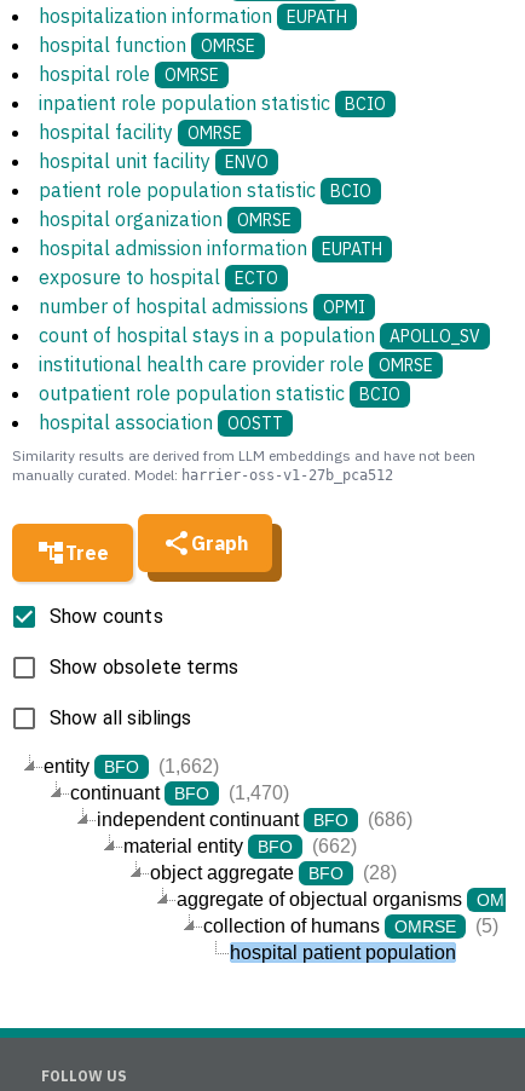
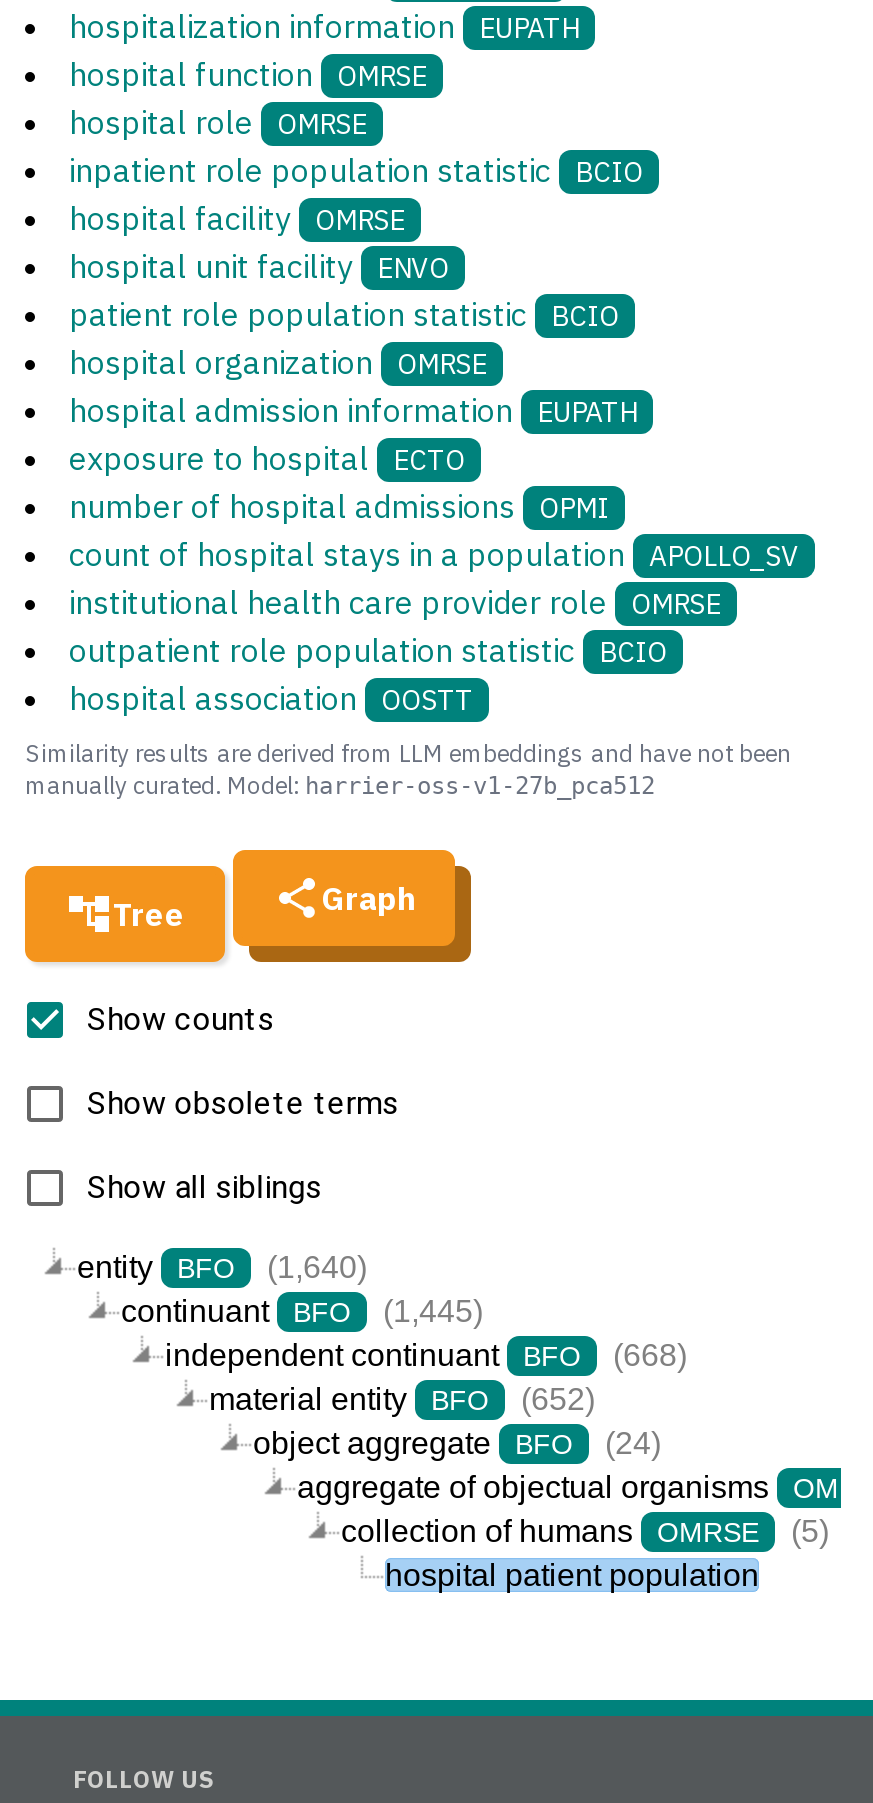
[44,756,219,776] entity BFO (1,662) -> [77,1250,367,1284] entity BFO (1,640)
[70,782,289,803] continuant BFO (1,470) -> [121,1294,483,1328] continuant BFO (1,445)
[97,809,412,829] independent continuant BFO (686) -> [165,1338,687,1372] independent continuant BFO (668)
[123,836,357,856] material entity BFO (662) -> [209,1382,595,1416] material entity BFO (652)
[150,862,397,883] object aggregate BFO (28) -> [253,1426,661,1460] object aggregate BFO (24)

